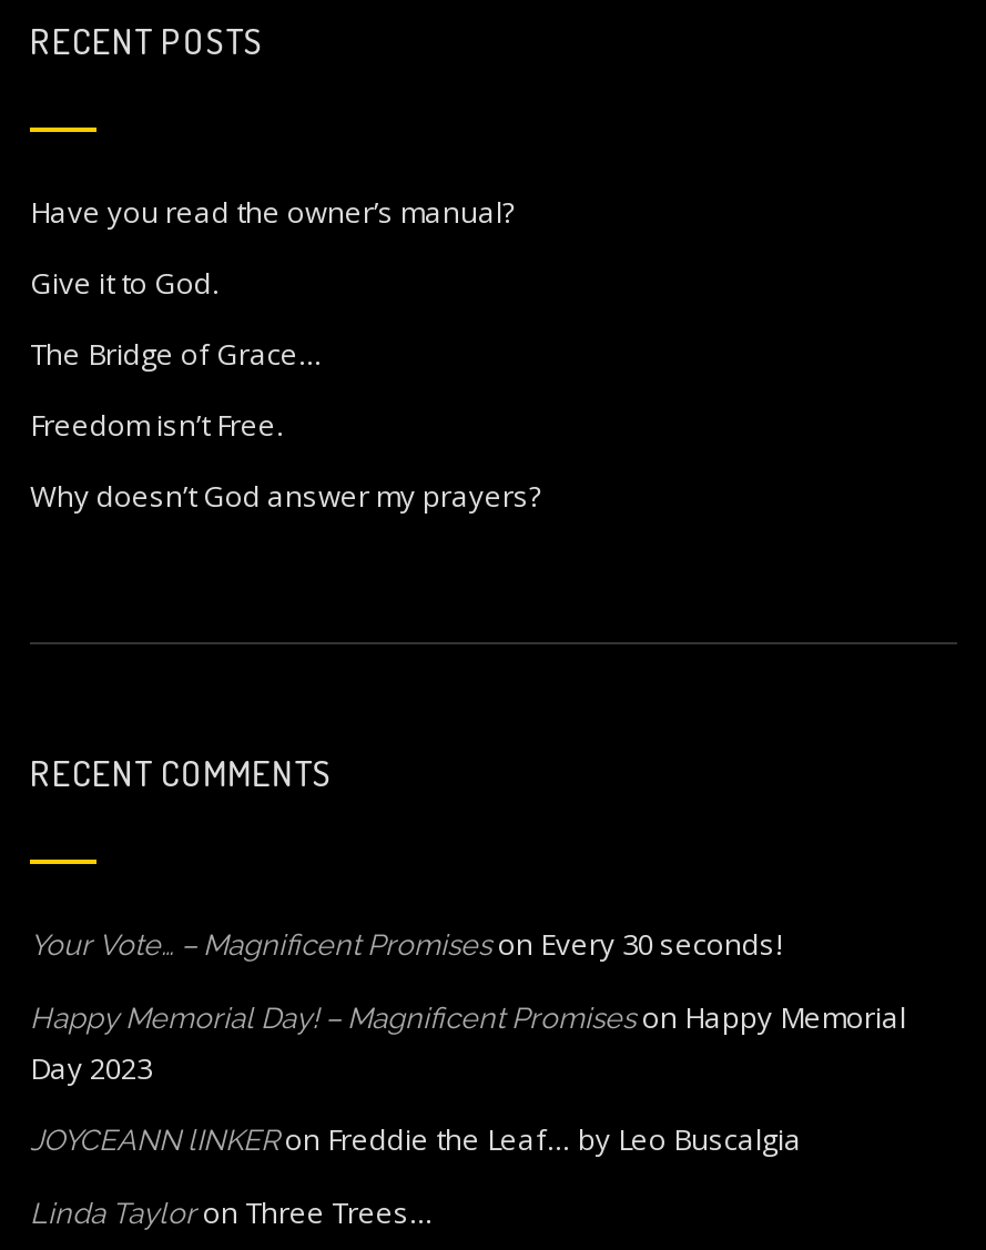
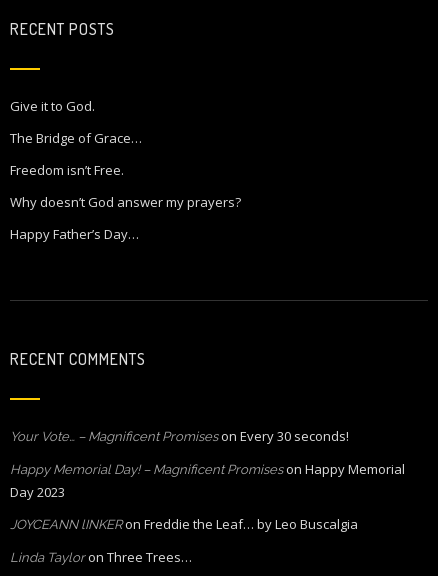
[30,192,516,232] Have you read the owner’s manual? -> none
moved [30,263,542,516] -> [10,97,241,211]: Give it to God. | The Bridge of Grace… | Freedom isn’t Free. | Why doesn’t God answer my prayers?
none -> [10,225,139,243] Happy Father’s Day…

